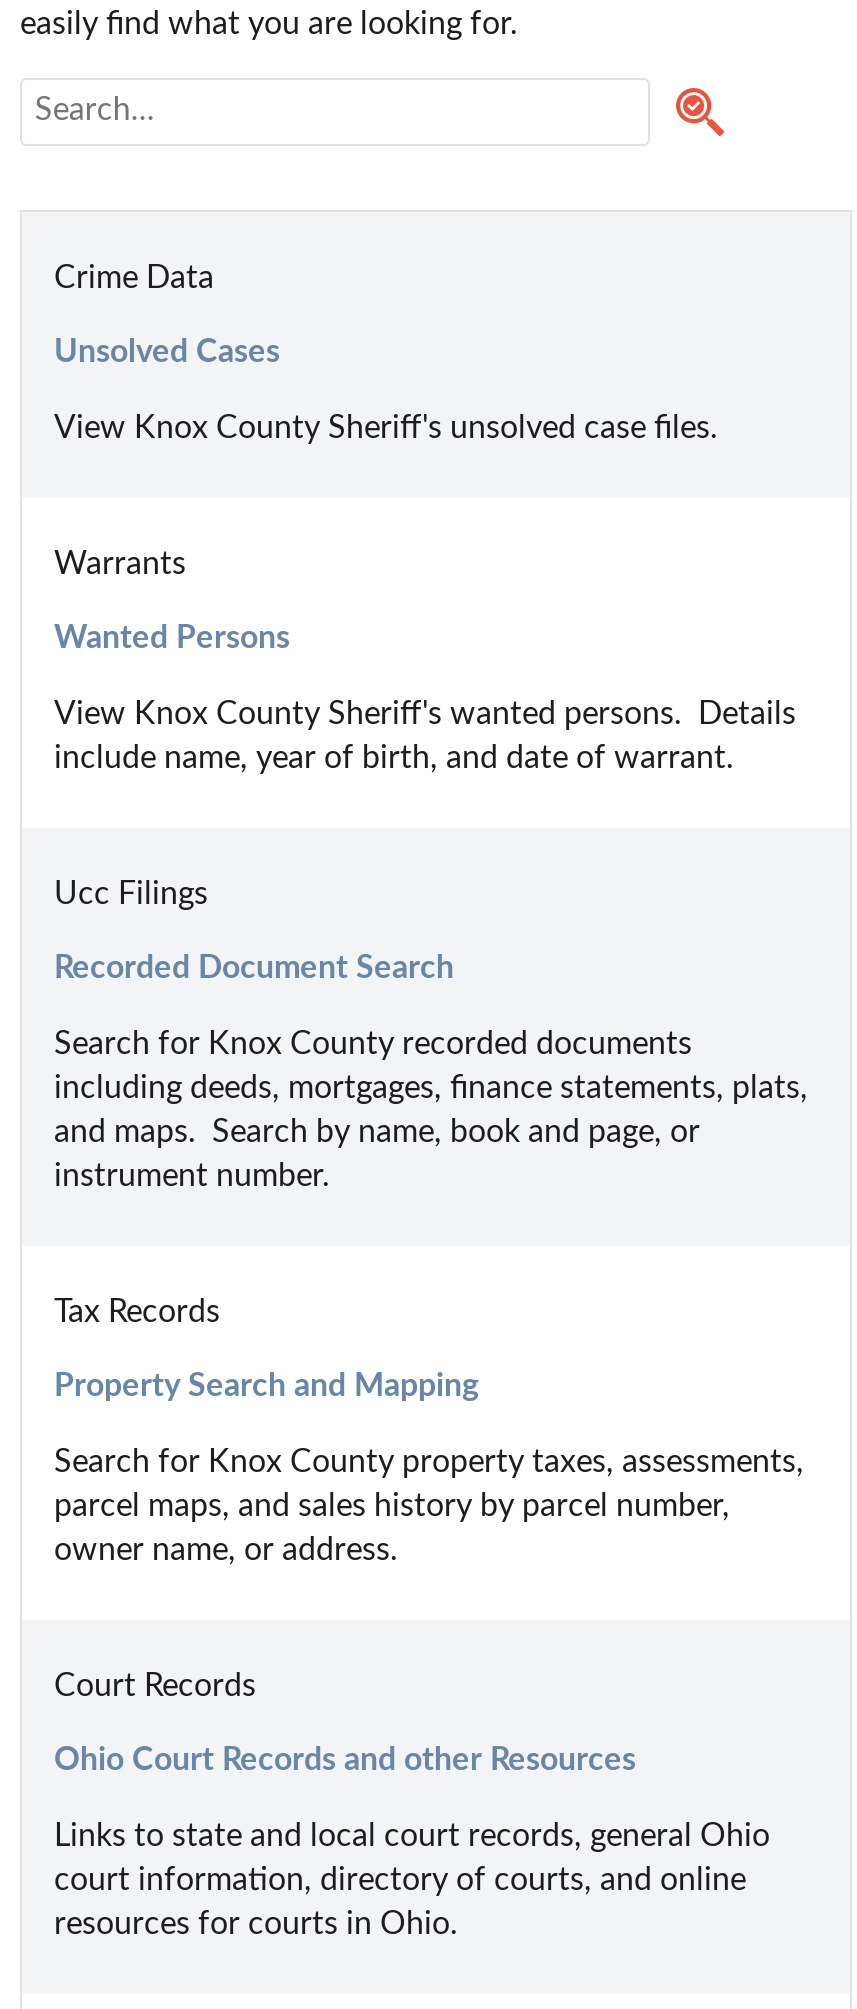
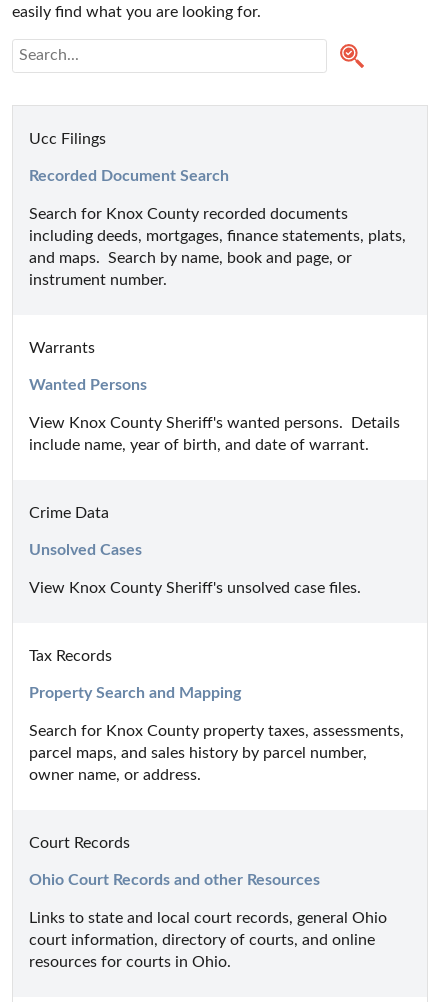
moved [54,261,718,443] -> [29,505,361,596]: Crime Data | Unsolved Cases | View Knox County Sheriff's unsolved case files.
moved [54,547,796,773] -> [29,340,400,453]: Warrants | Wanted Persons | View Knox County Sheriff's wanted persons. Details | include name, year of birth, and date of warrant.
moved [54,877,808,1191] -> [29,131,406,288]: Ucc Filings | Recorded Document Search | Search for Knox County recorded documents | including deeds, mortgages, finance statements, plats, | and maps. Search by name, book and page, or | instrument number.

